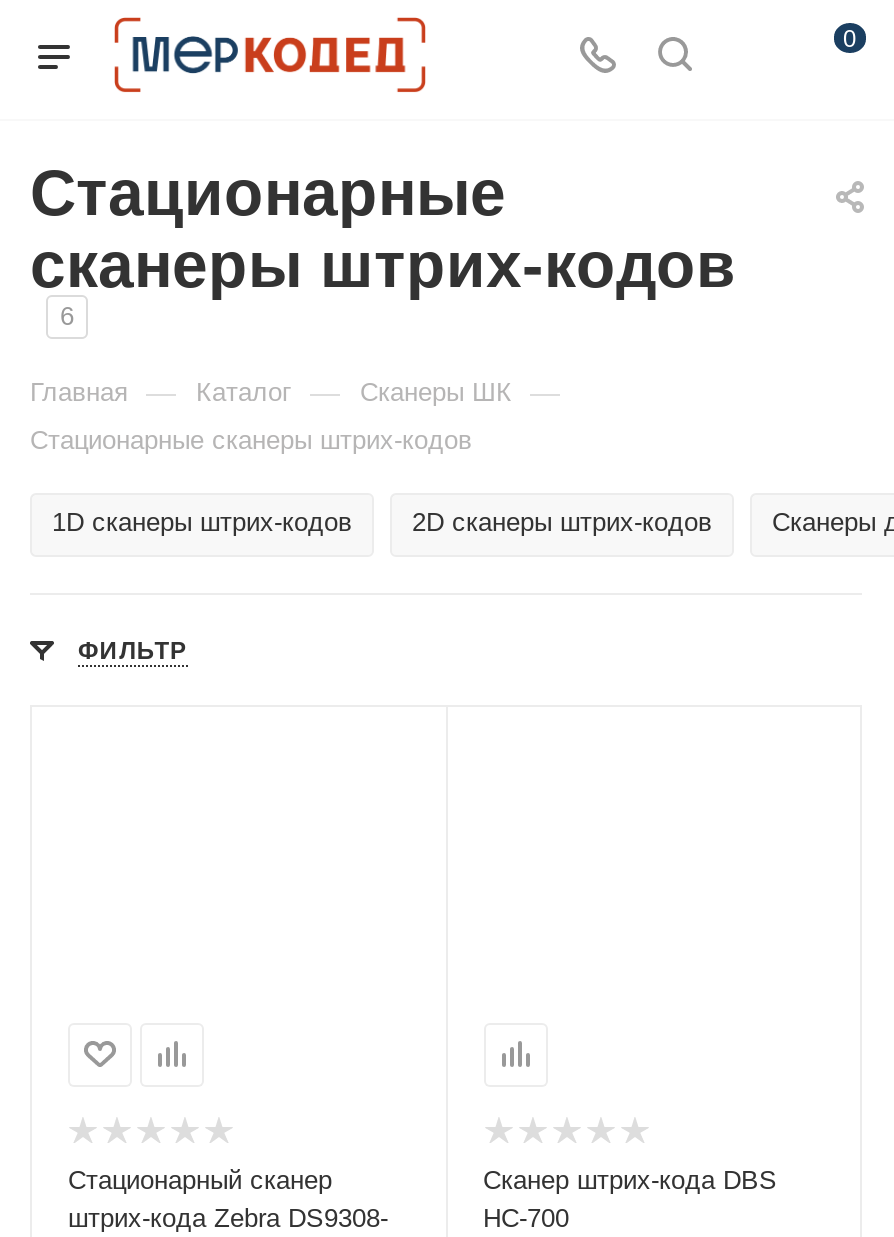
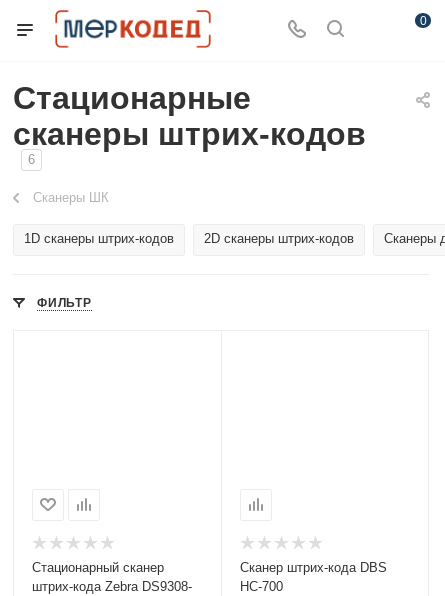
[30,375,560,455] Главная — | Каталог — | Сканеры ШК — | Стационарные сканеры штрих-кодов -> [33,190,109,205] Сканеры ШК

